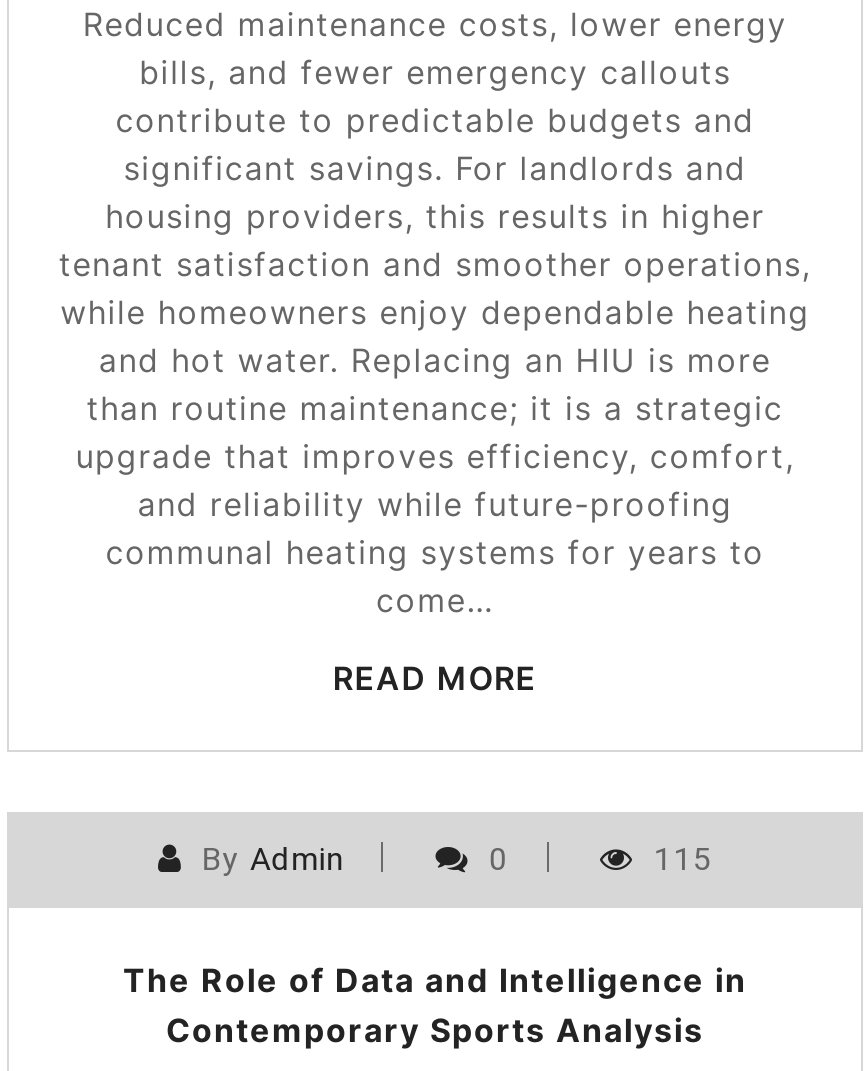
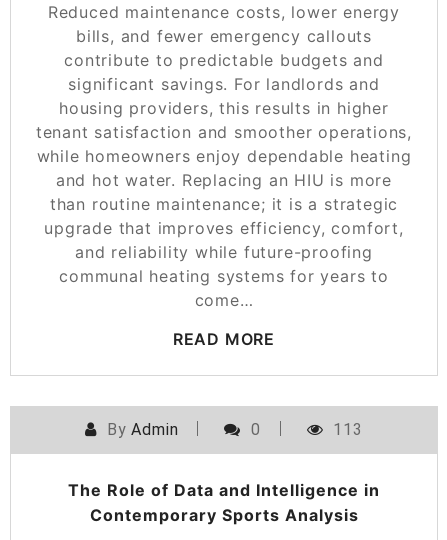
[644,840,712,878] 115 -> [328,420,362,439] 113

